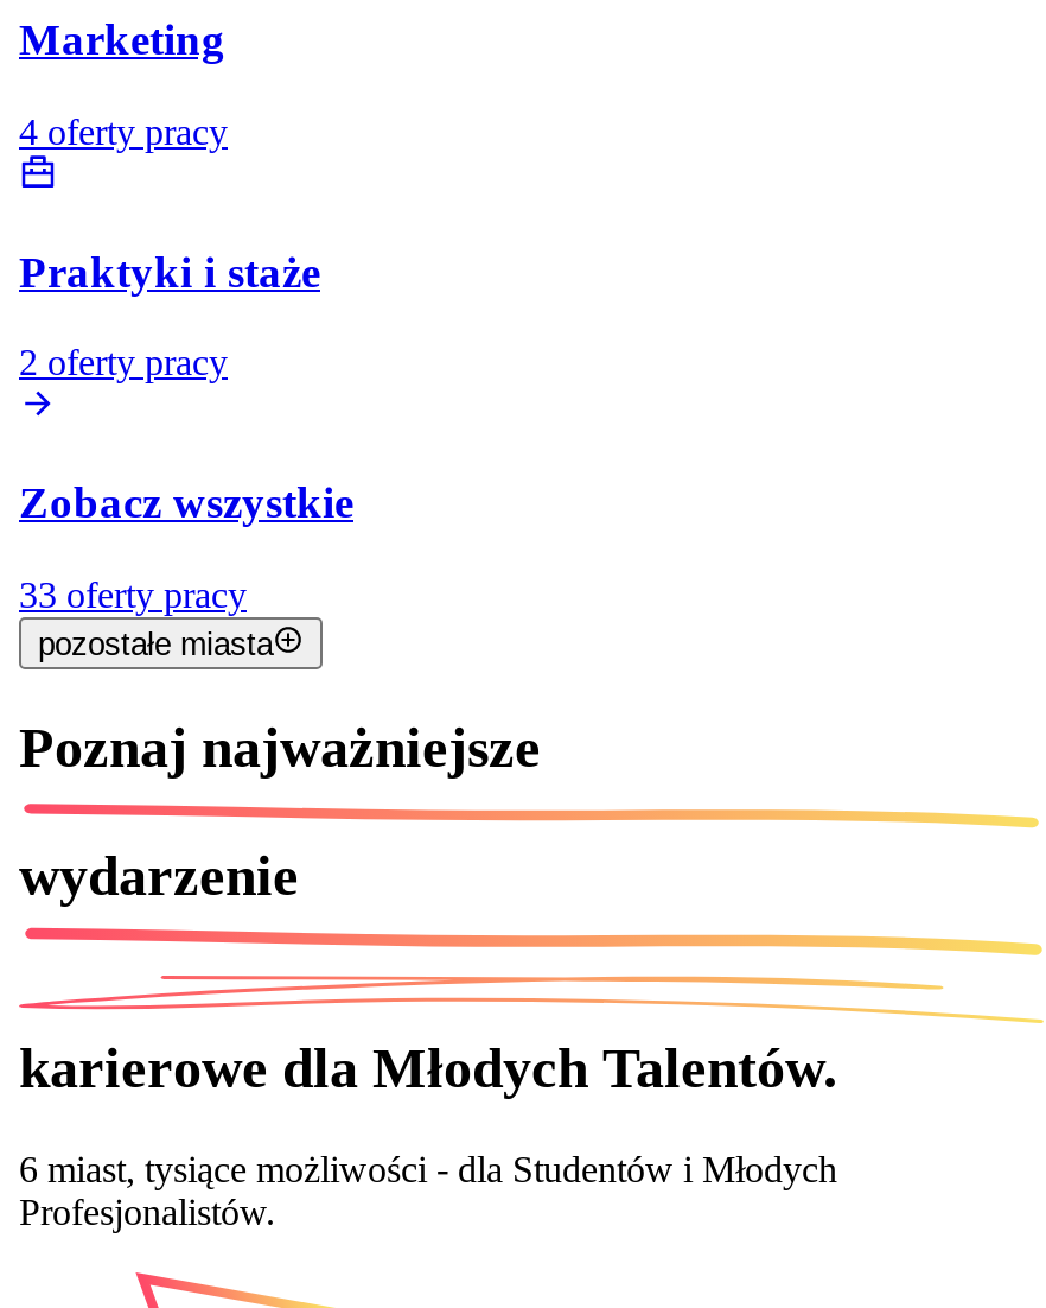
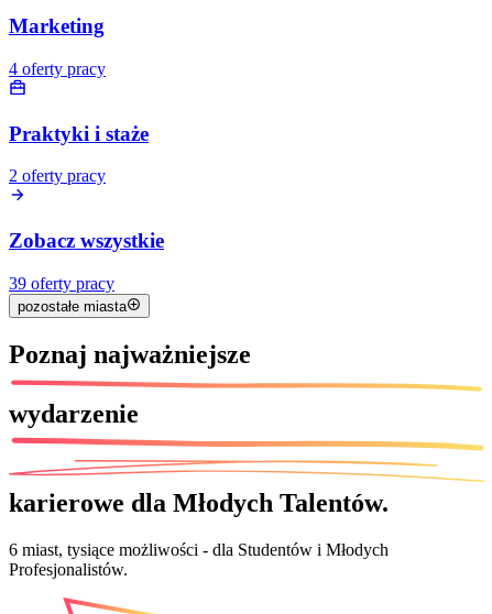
[19,574,247,614] 33 oferty pracy -> [9,274,114,292] 39 oferty pracy

